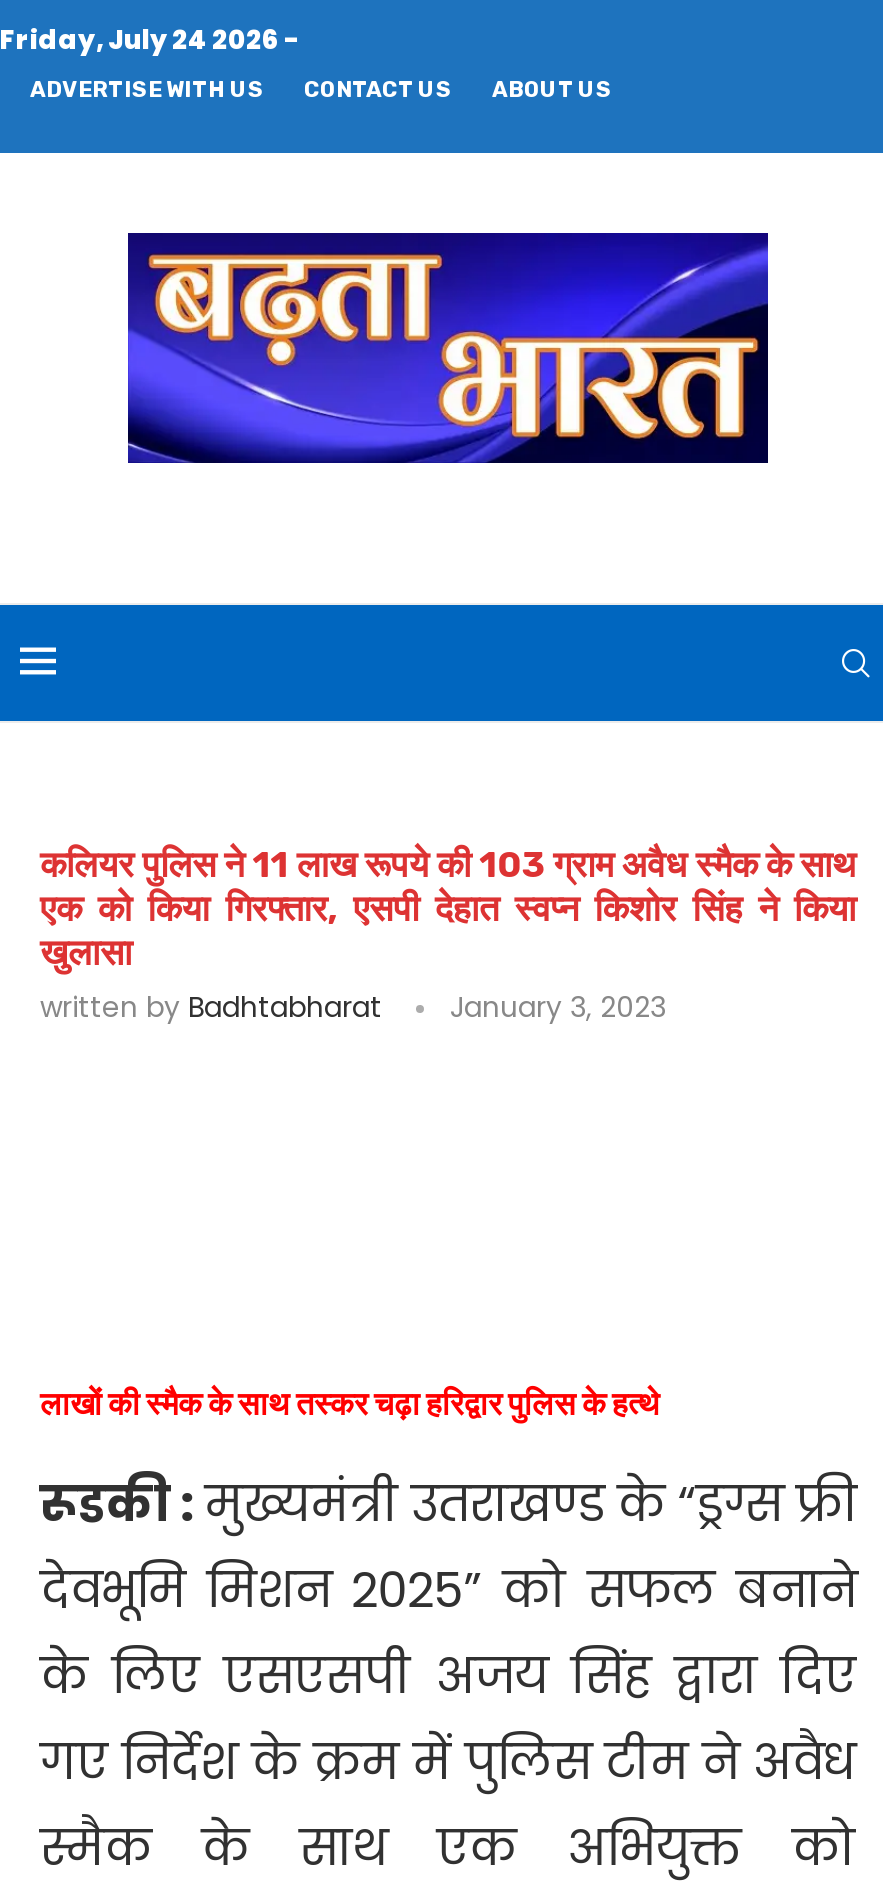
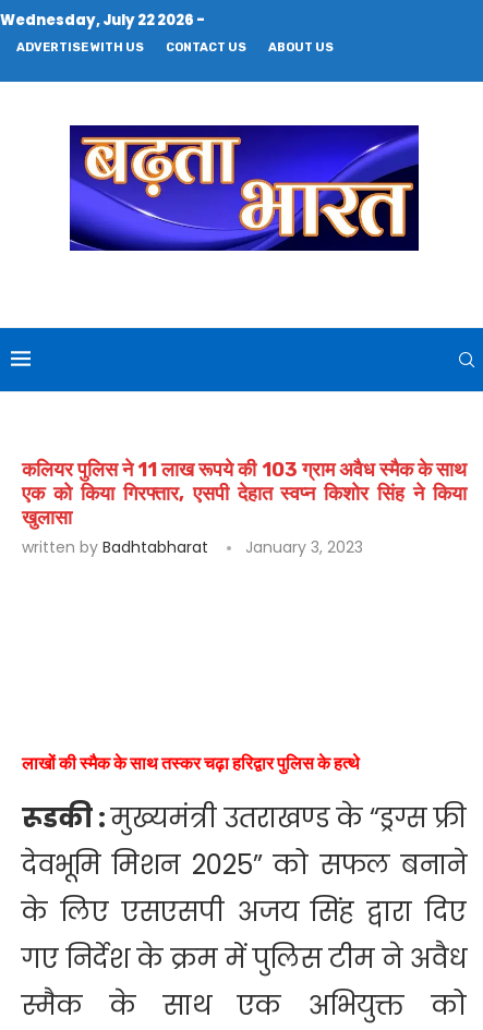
[0,21,300,59] Friday, July 24 2026 - -> [0,10,205,31] Wednesday, July 22 2026 -

